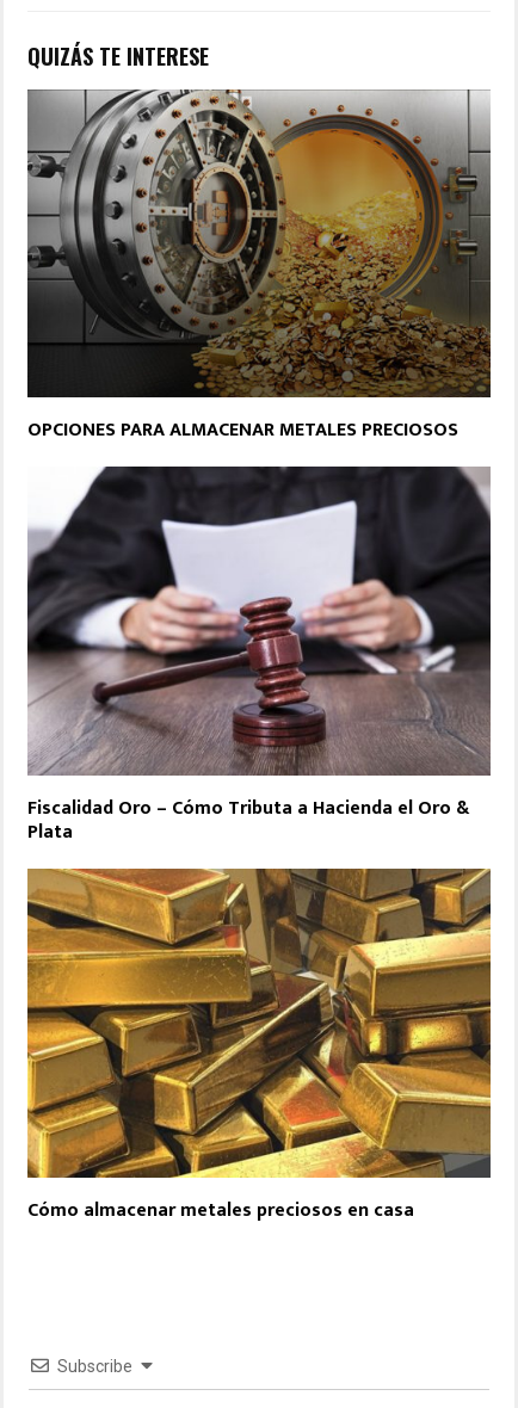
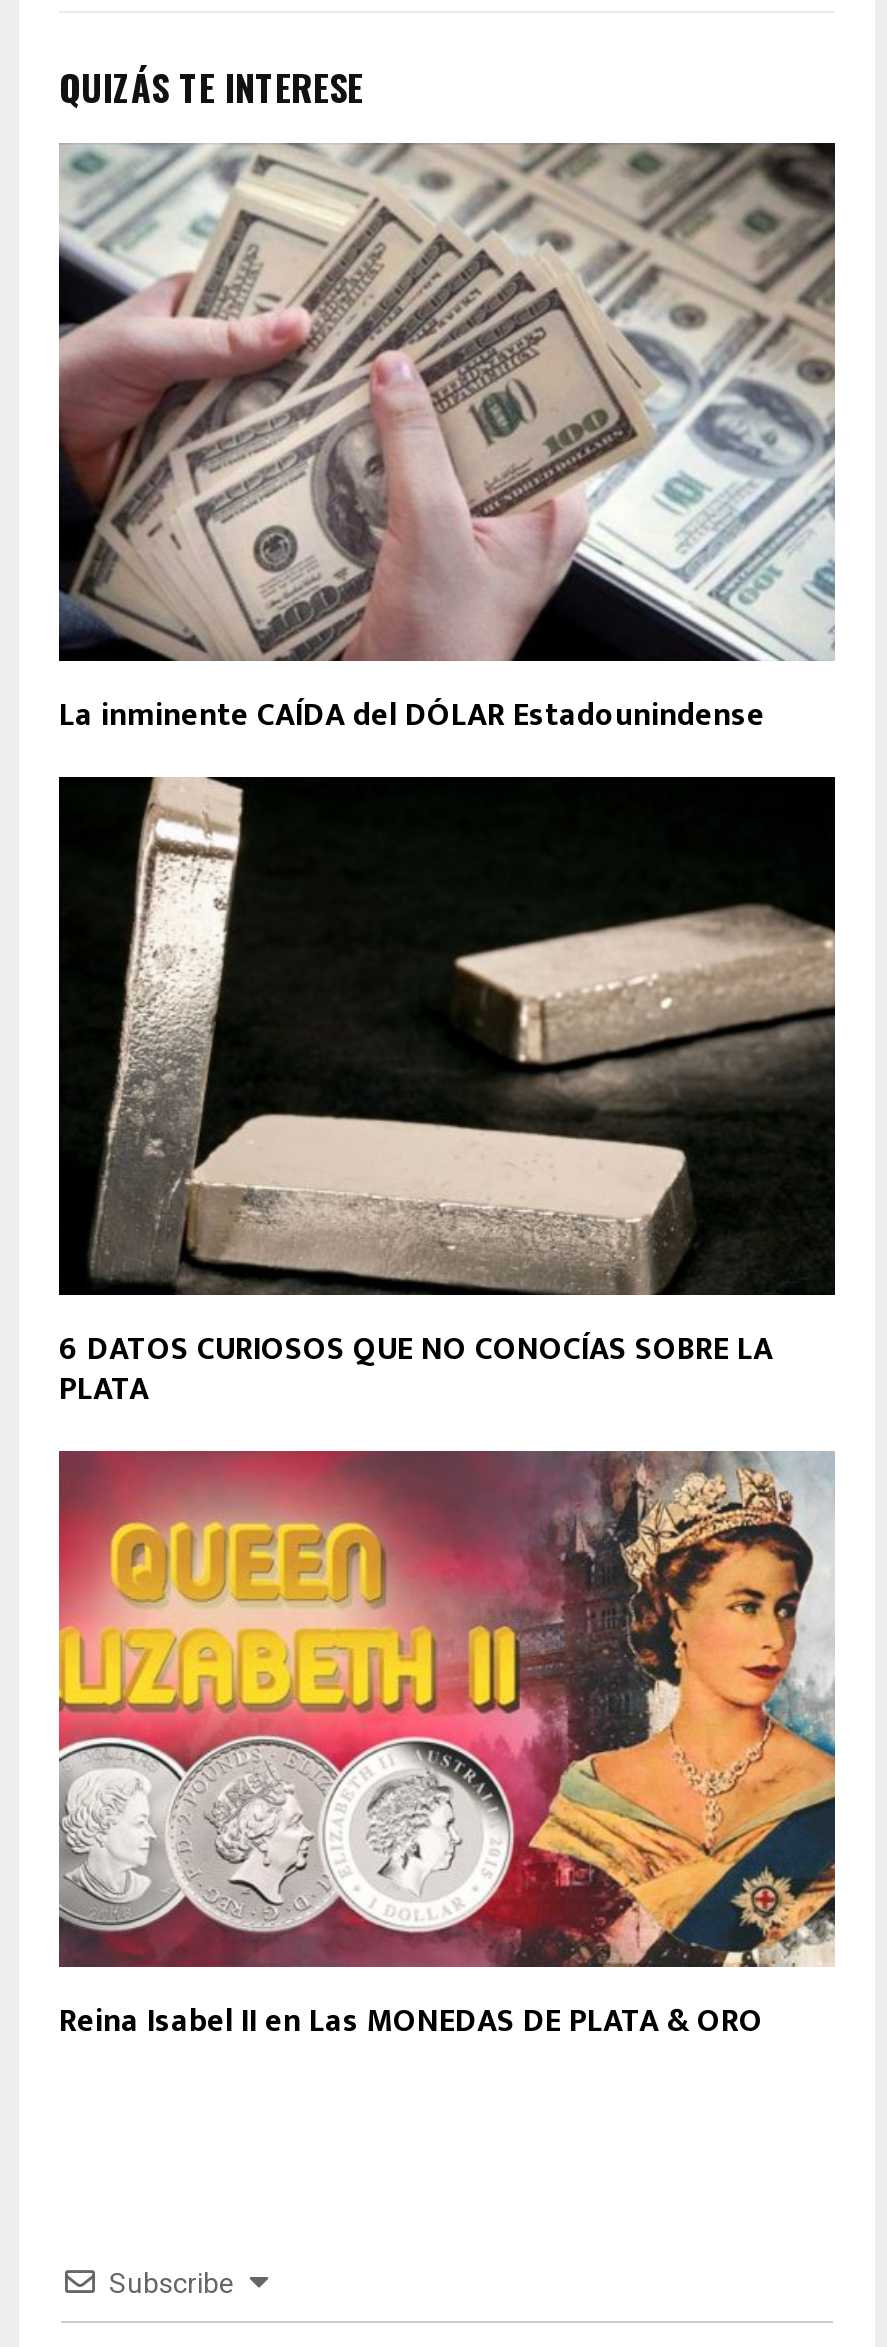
[27,89,492,447] [image] | OPCIONES PARA ALMACENAR METALES PRECIOSOS -> [59,142,837,743] [image] | La inminente CAÍDA del DÓLAR Estadounindense
[26,465,492,848] [image] | Fiscalidad Oro – Cómo Tributa a Hacienda el Oro & | Plata -> [57,774,837,1416] [image] | 6 DATOS CURIOSOS QUE NO CONOCÍAS SOBRE LA | PLATA
[26,867,492,1226] [image] | Cómo almacenar metales preciosos en casa -> [57,1450,837,2049] [image] | Reina Isabel II en Las MONEDAS DE PLATA & ORO

